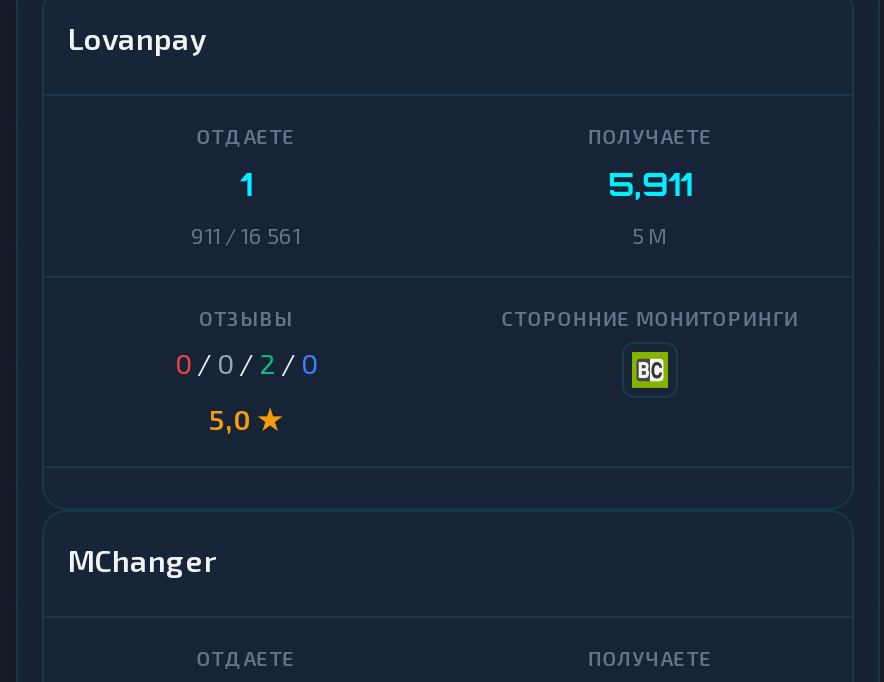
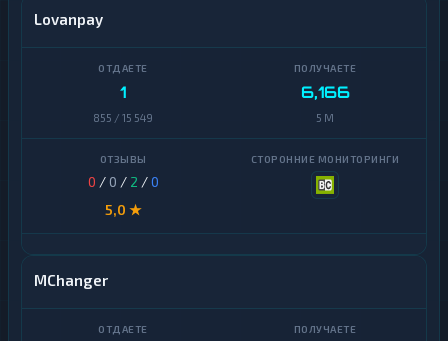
[608,164,692,204] 5,911 -> [300,82,349,102] 6,166
[191,222,301,248] 911 / 16 561 -> [93,111,153,124] 855 / 15 549

